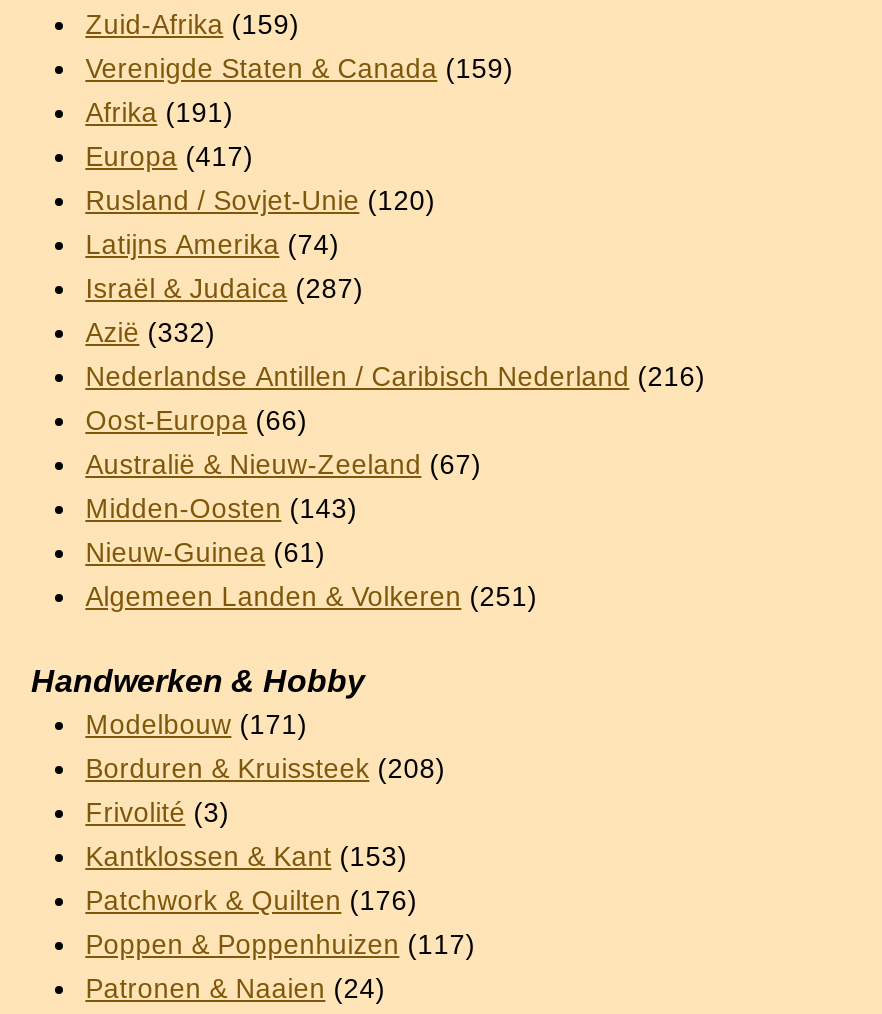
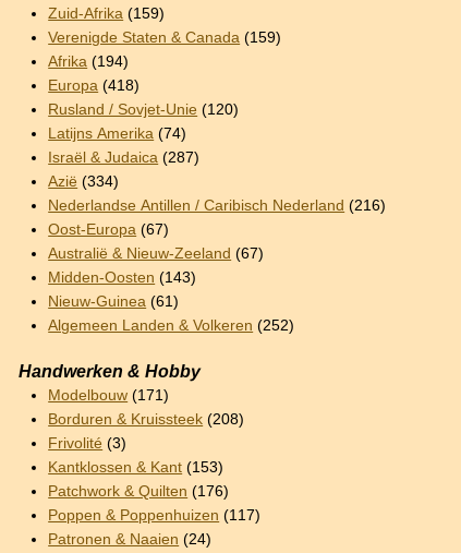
[85,97,233,127] Afrika (191) -> [48,53,129,69] Afrika (194)
[85,141,253,171] Europa (417) -> [48,77,140,93] Europa (418)
[85,317,215,347] Azië (332) -> [48,173,119,189] Azië (334)
[85,405,307,435] Oost-Europa (66) -> [48,221,169,237] Oost-Europa (67)
[85,581,537,611] Algemeen Landen & Volkeren (251) -> [48,317,294,333] Algemeen Landen & Volkeren (252)

